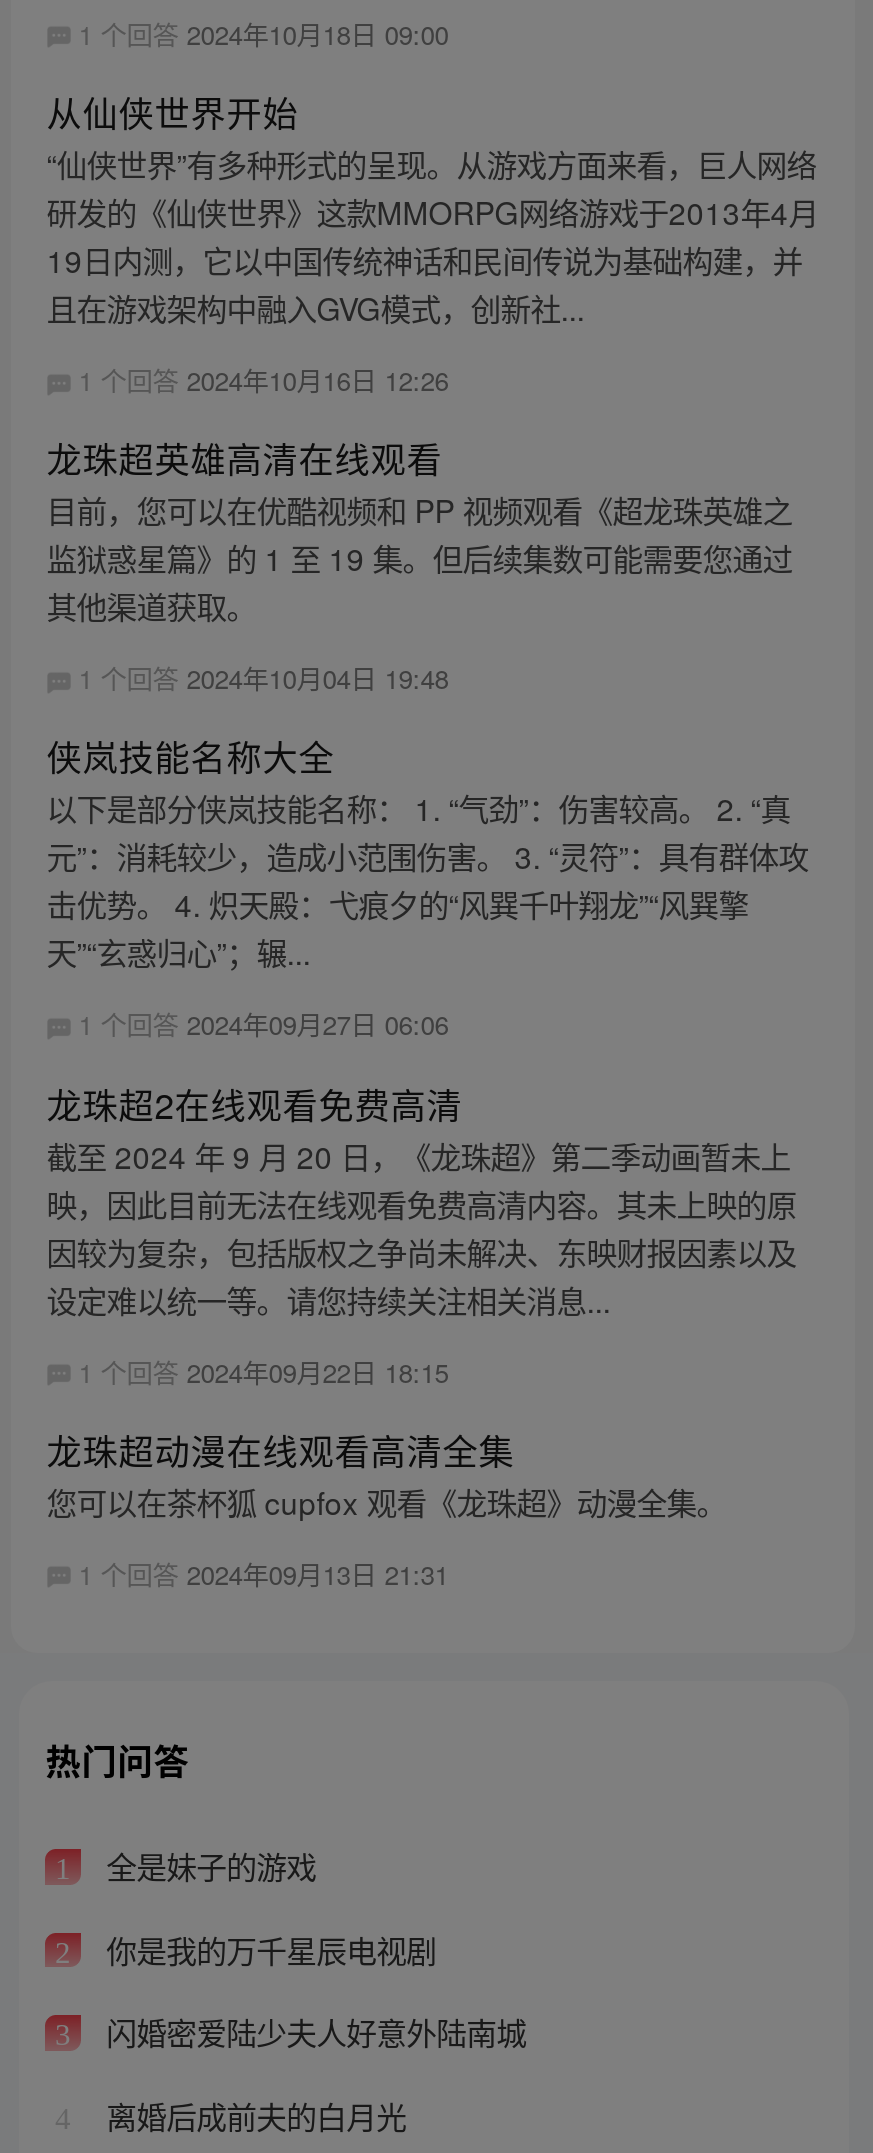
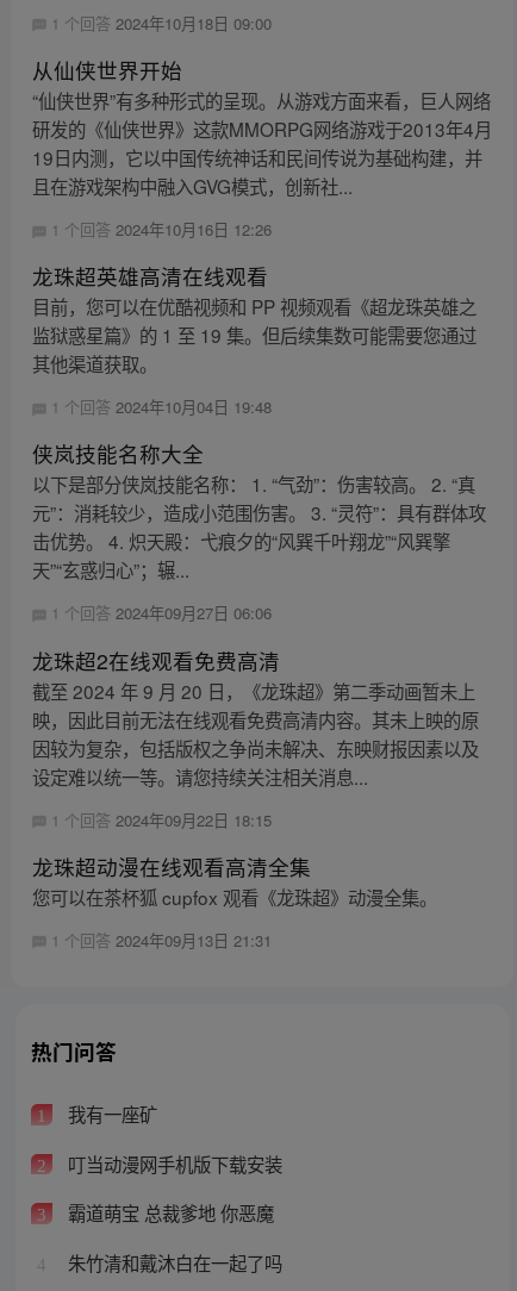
[98,1844,316,1888] 全是妹子的游戏 -> [63,1101,157,1127] 我有一座矿
[98,1927,436,1971] 你是我的万千星辰电视剧 -> [63,1150,282,1177] 叮当动漫网手机版下载安装
[98,2010,526,2054] 闪婚密爱陆少夫人好意外陆南城 -> [63,1200,274,1226] 霸道萌宝 总裁爹地 你恶魔
[98,2093,406,2137] 离婚后成前夫的白月光 -> [63,1249,282,1276] 朱竹清和戴沐白在一起了吗

